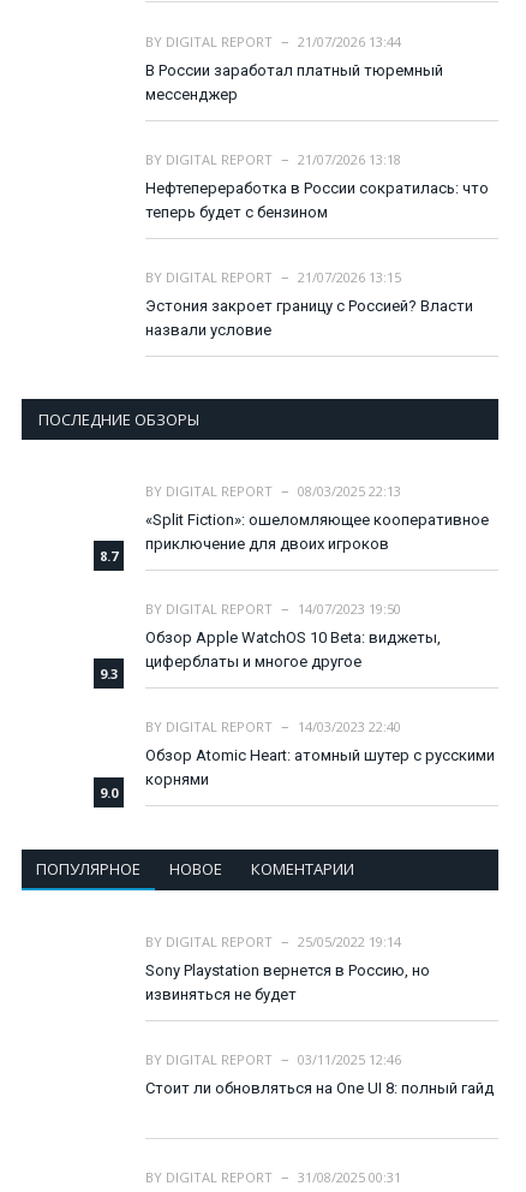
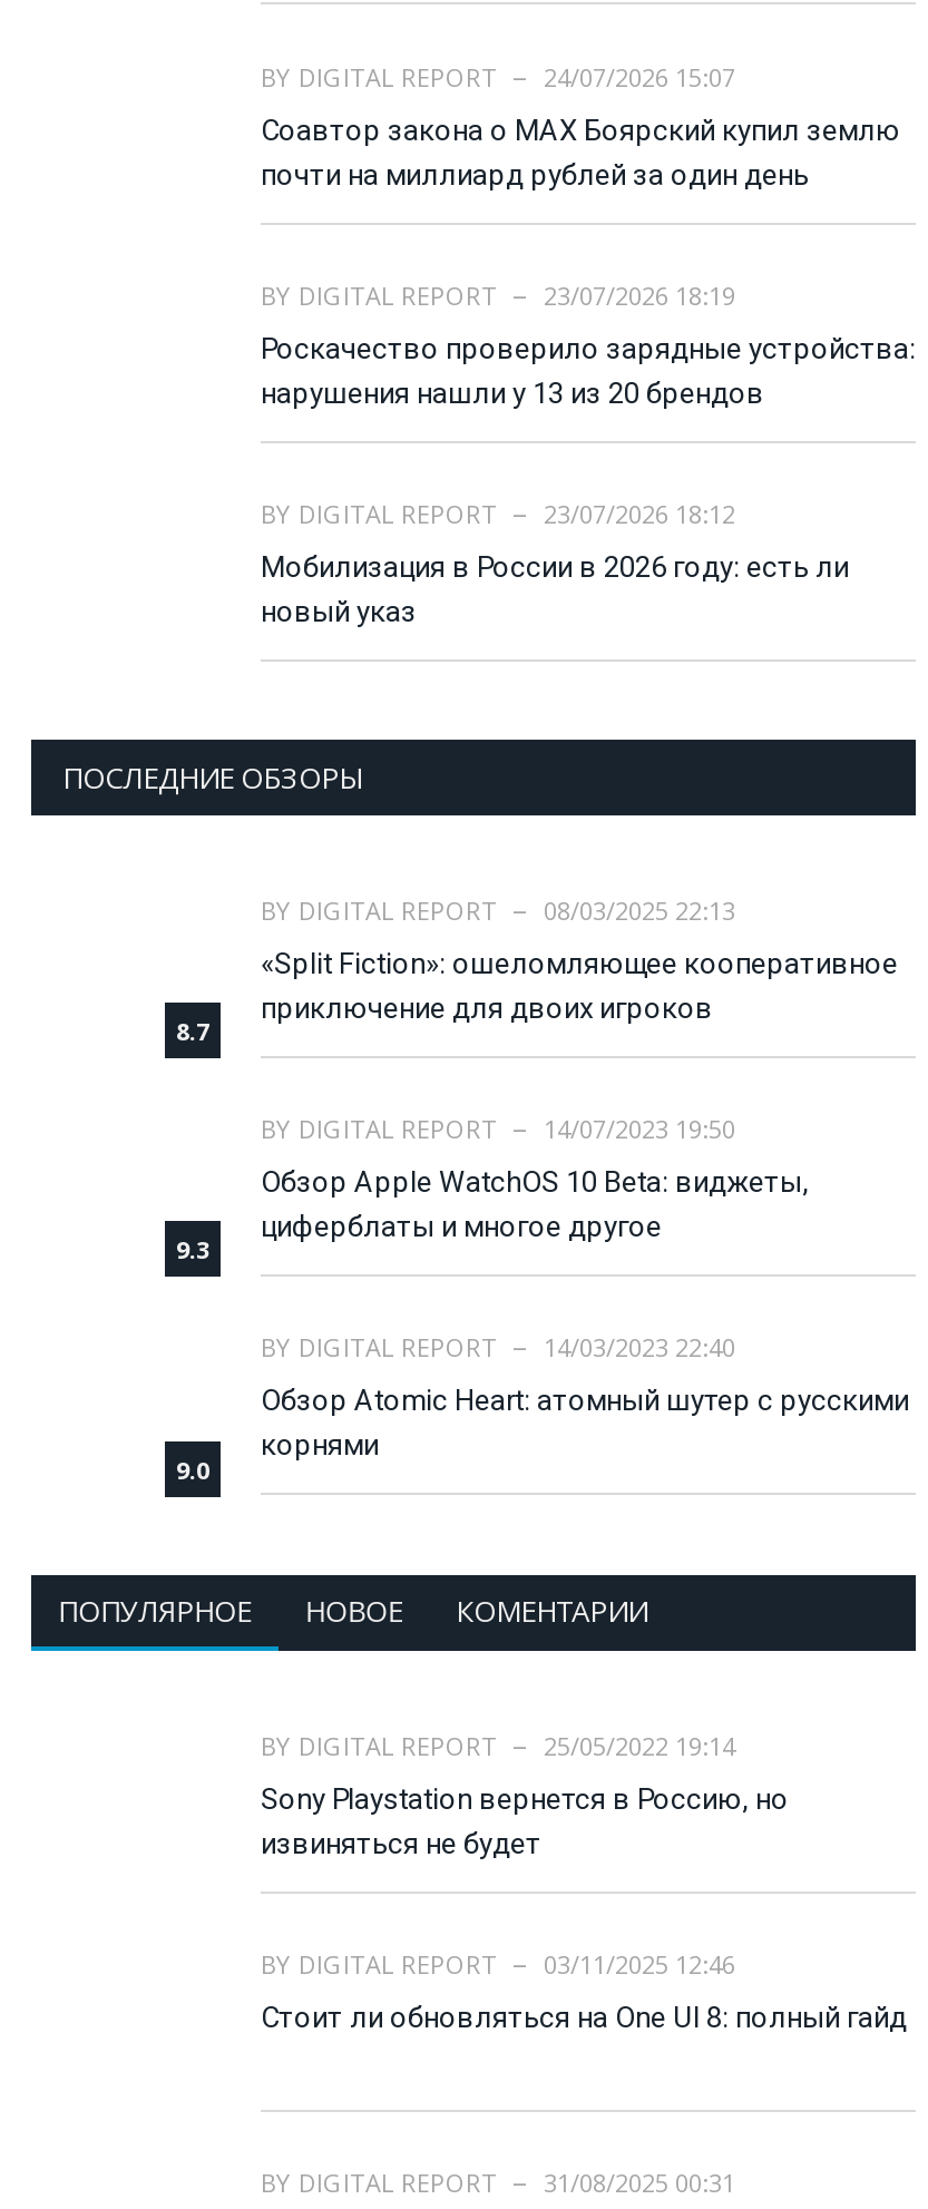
[145,32,401,50] BY DIGITAL REPORT 21/07/2026 13:44 -> [261,59,735,93] BY DIGITAL REPORT 24/07/2026 15:07
[145,61,443,103] В России заработал платный тюремный | мессенджер -> [261,113,900,191] Соавтор закона о MAX Боярский купил землю | почти на миллиард рублей за один день
[145,150,401,168] BY DIGITAL REPORT 21/07/2026 13:18 -> [261,278,735,311] BY DIGITAL REPORT 23/07/2026 18:19
[145,179,489,221] Нефтепереработка в России сократилась: что | теперь будет с бензином -> [261,332,916,409] Роскачество проверило зарядные устройства: | нарушения нашли у 13 из 20 брендов
[145,268,401,286] BY DIGITAL REPORT 21/07/2026 13:15 -> [261,497,735,530] BY DIGITAL REPORT 23/07/2026 18:12
[145,297,473,339] Эстония закроет границу с Россией? Власти | назвали условие -> [261,550,849,628] Мобилизация в России в 2026 году: есть ли | новый указ

